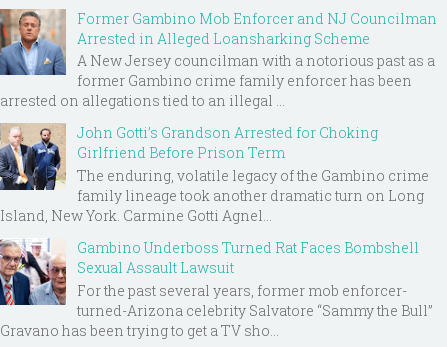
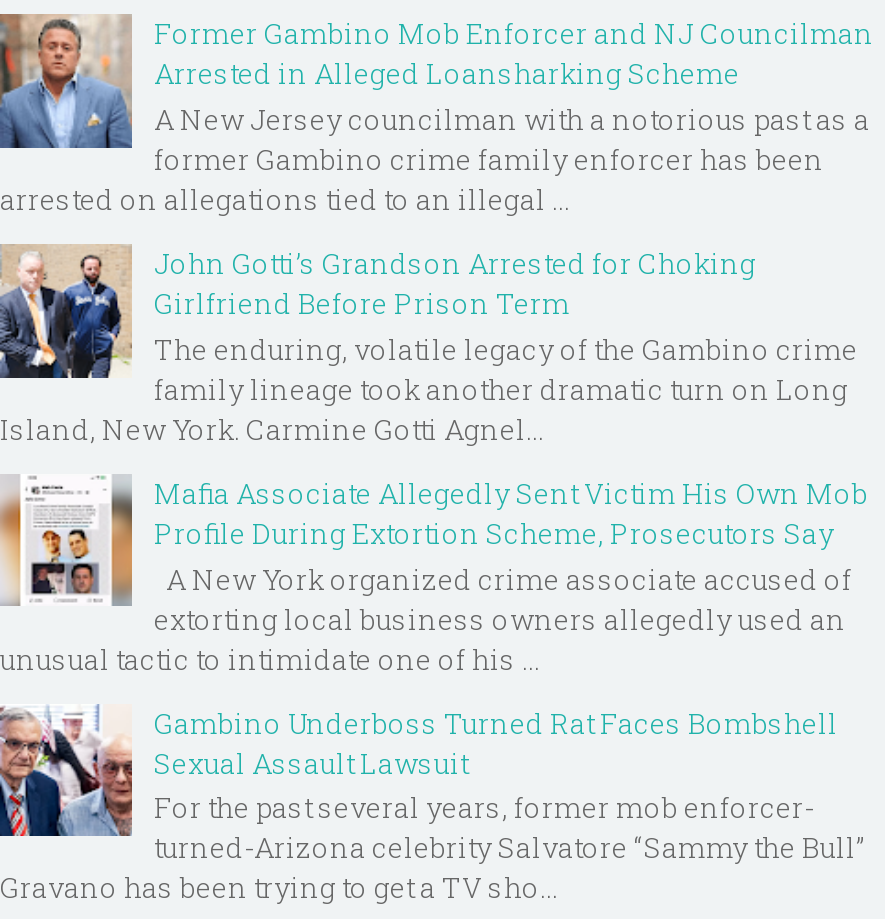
none -> [0,474,868,678] [image] | Mafia Associate Allegedly Sent Victim His Own Mob | Profile During Extortion Scheme, Prosecutors Say | A New York organized crime associate accused of | extorting local business owners allegedly used an | unusual tactic to intimidate one of his ...

